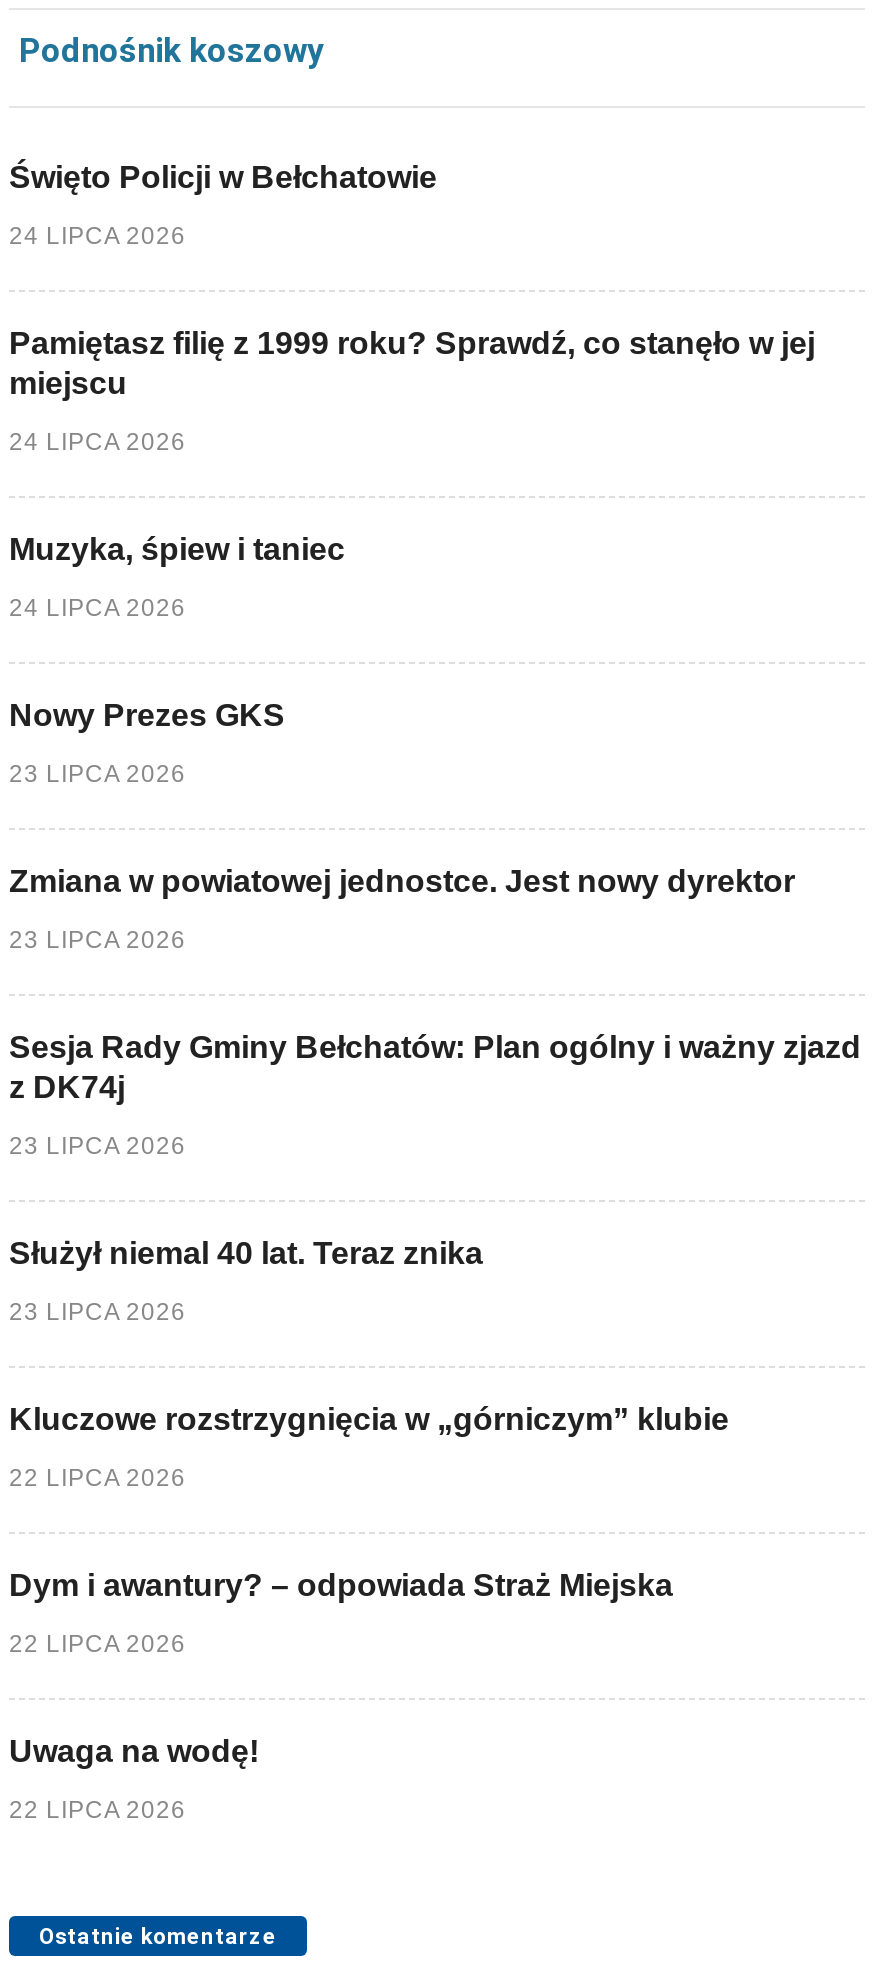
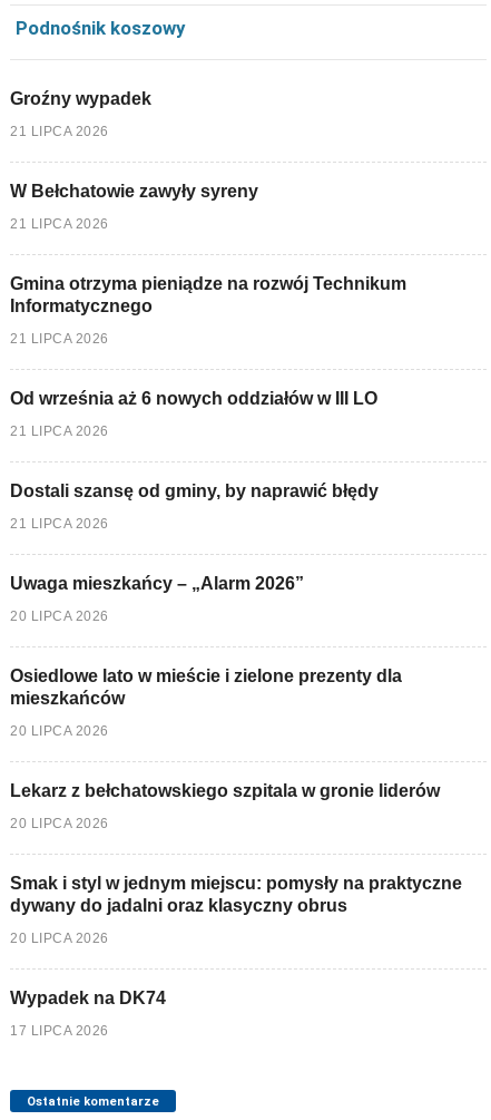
[9,161,437,195] Święto Policji w Bełchatowie -> [10,89,151,108] Groźny wypadek
[9,223,186,251] 24 LIPCA 2026 -> [10,124,109,140] 21 LIPCA 2026
[9,327,815,401] Pamiętasz filię z 1999 roku? Sprawdź, co stanęło w jej | miejscu -> [10,182,258,201] W Bełchatowie zawyły syreny
[9,429,186,457] 24 LIPCA 2026 -> [10,217,109,232] 21 LIPCA 2026
[9,533,345,567] Muzyka, śpiew i taniec -> [10,274,406,316] Gmina otrzyma pieniądze na rozwój Technikum | Informatycznego
[9,595,186,623] 24 LIPCA 2026 -> [10,331,109,347] 21 LIPCA 2026
[9,699,285,733] Nowy Prezes GKS -> [10,389,377,408] Od września aż 6 nowych oddziałów w III LO
[9,761,186,789] 23 LIPCA 2026 -> [10,424,109,439] 21 LIPCA 2026
[9,865,795,899] Zmiana w powiatowej jednostce. Jest nowy dyrektor -> [10,482,379,501] Dostali szansę od gminy, by naprawić błędy
[9,927,186,955] 23 LIPCA 2026 -> [10,516,109,532] 21 LIPCA 2026
[9,1031,861,1105] Sesja Rady Gminy Bełchatów: Plan ogólny i ważny zjazd | z DK74j -> [10,574,304,593] Uwaga mieszkańcy – „Alarm 2026”
[9,1133,186,1161] 23 LIPCA 2026 -> [10,609,109,624] 20 LIPCA 2026
[9,1237,483,1271] Służył niemal 40 lat. Teraz znika -> [10,667,402,708] Osiedlowe lato w mieście i zielone prezenty dla | mieszkańców
[9,1299,186,1327] 23 LIPCA 2026 -> [10,724,109,739] 20 LIPCA 2026
[9,1403,729,1437] Kluczowe rozstrzygnięcia w „górniczym” klubie -> [10,782,440,800] Lekarz z bełchatowskiego szpitala w gronie liderów
[9,1465,186,1493] 22 LIPCA 2026 -> [10,816,109,832] 20 LIPCA 2026
[9,1569,673,1603] Dym i awantury? – odpowiada Straż Miejska -> [10,874,462,915] Smak i styl w jednym miejscu: pomysły na praktyczne | dywany do jadalni oraz klasyczny obrus
[9,1631,186,1659] 22 LIPCA 2026 -> [10,931,109,946] 20 LIPCA 2026
[9,1735,259,1769] Uwaga na wodę! -> [10,989,166,1008] Wypadek na DK74
[9,1797,186,1825] 22 LIPCA 2026 -> [10,1023,109,1039] 17 LIPCA 2026

